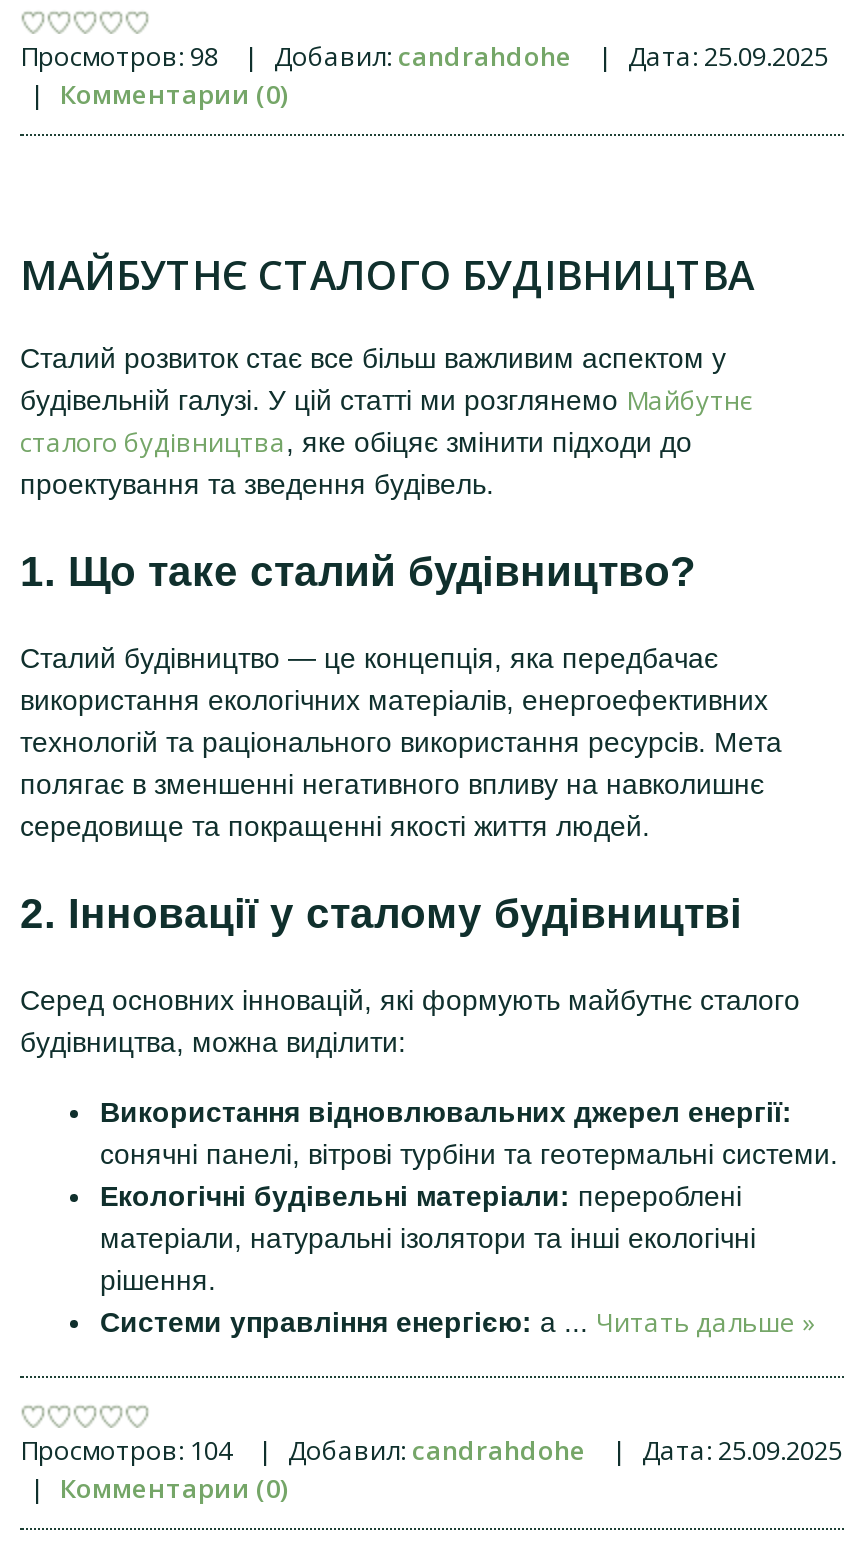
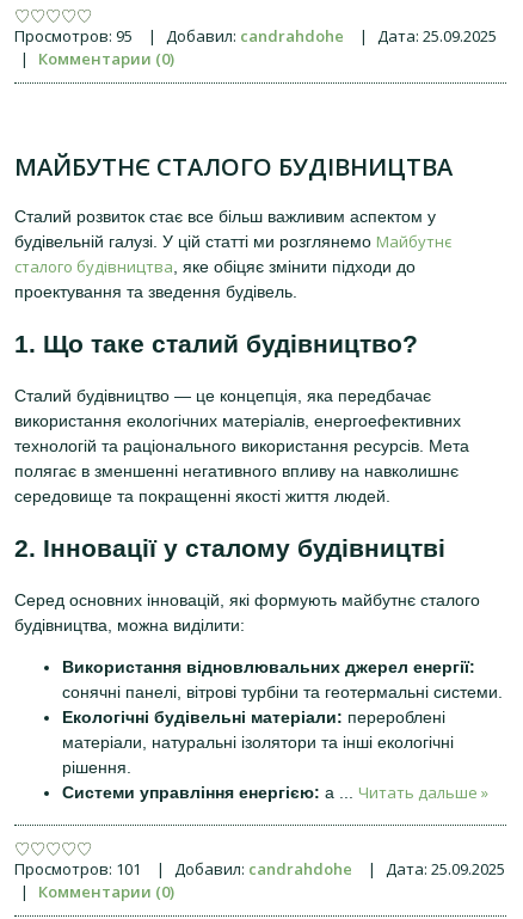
[20,37,218,73] Просмотров: 98 -> [14,24,133,46] Просмотров: 95
[20,1431,232,1467] Просмотров: 104 -> [14,858,141,879] Просмотров: 101

